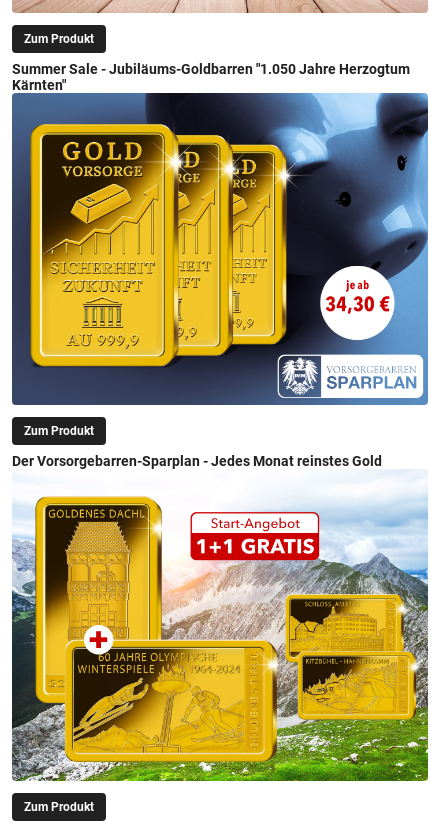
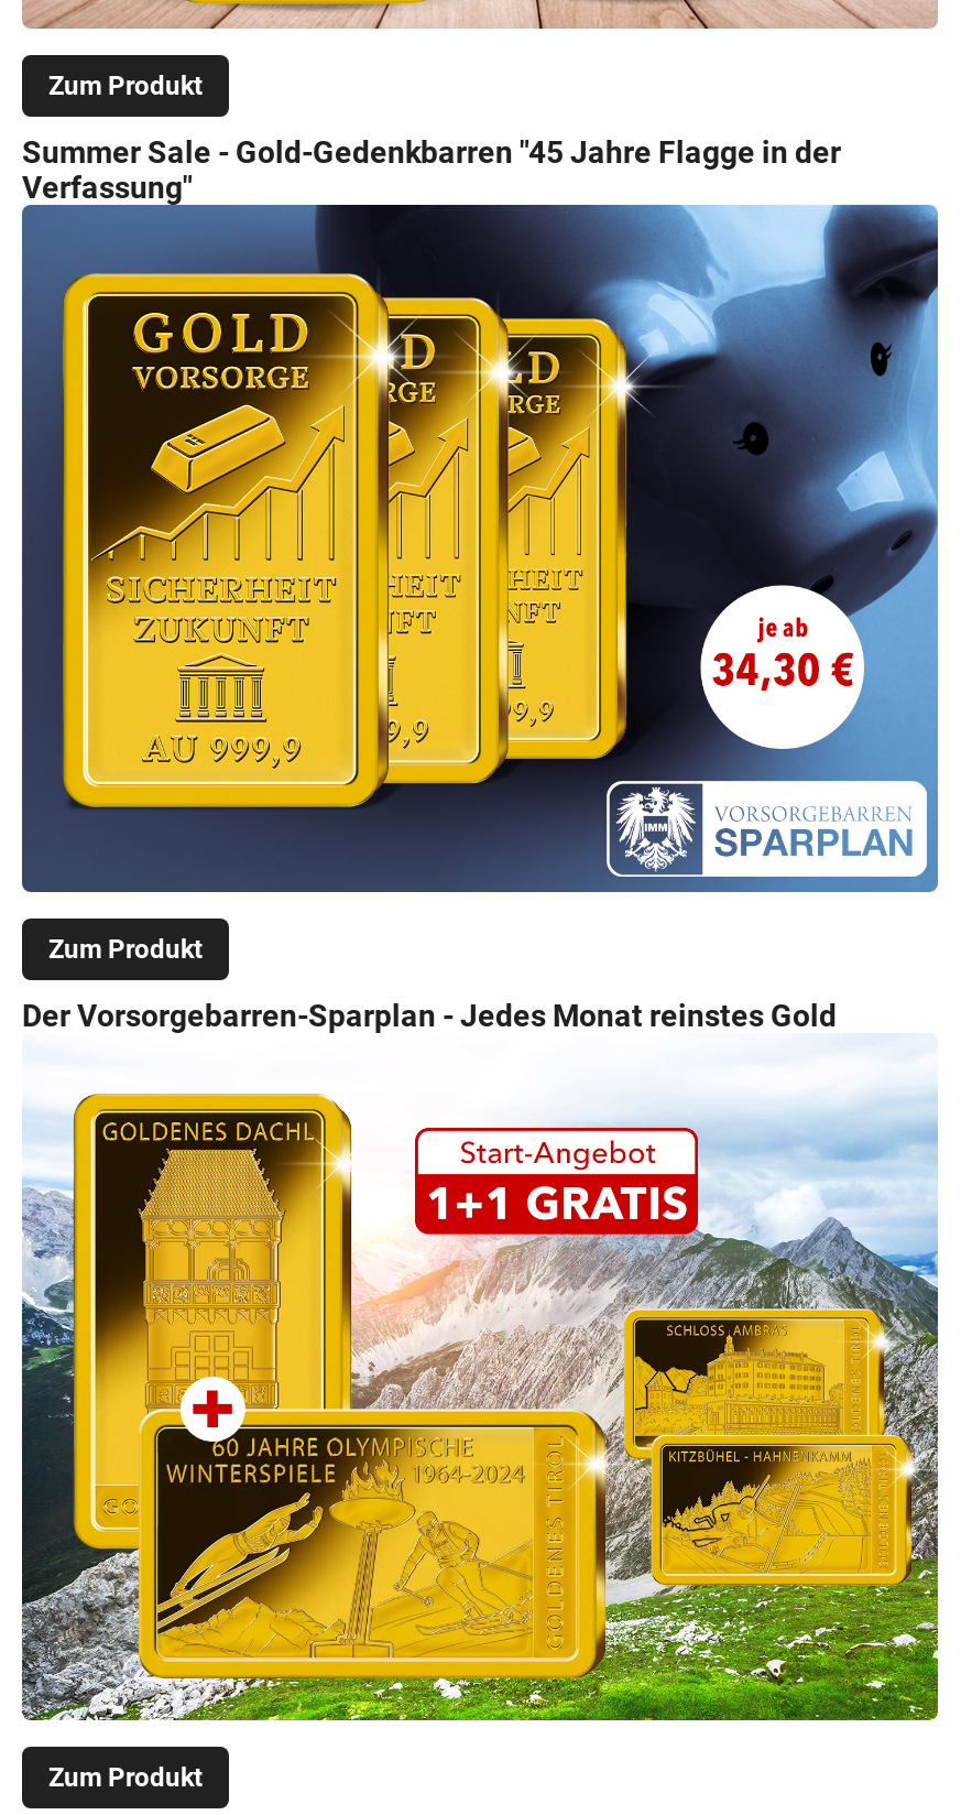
[12,61,410,93] Summer Sale - Jubiläums-Goldbarren "1.050 Jahre Herzogtum | Kärnten" -> [22,134,841,205] Summer Sale - Gold-Gedenkbarren "45 Jahre Flagge in der | Verfassung"

